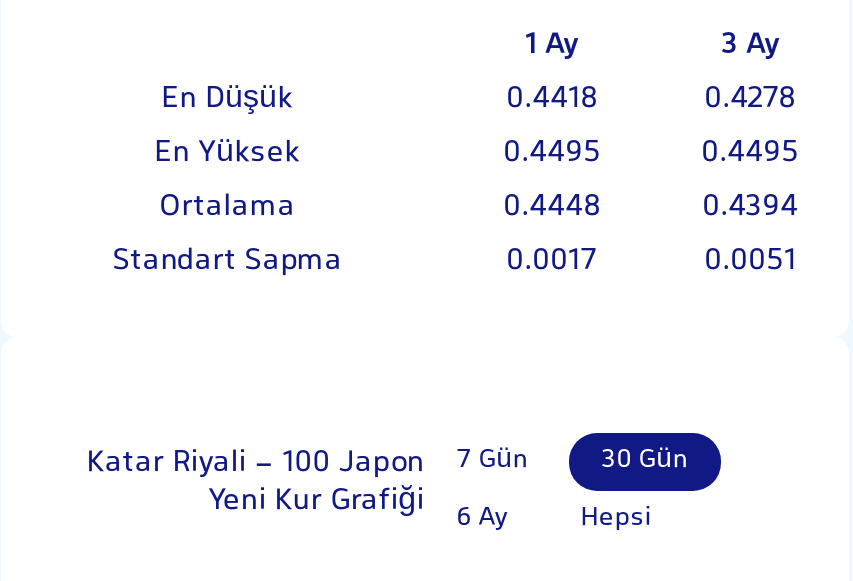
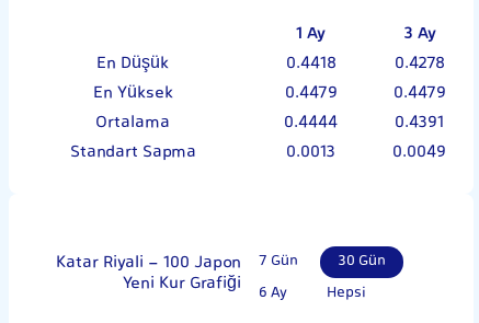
[503,129,601,179] 0.4495 -> [284,80,337,107] 0.4479
[701,129,799,179] 0.4495 -> [393,80,446,107] 0.4479
[503,183,601,233] 0.4448 -> [284,109,338,137] 0.4444
[702,183,798,233] 0.4394 -> [395,109,444,137] 0.4391
[506,237,598,287] 0.0017 -> [286,139,335,166] 0.0013
[704,237,796,287] 0.0051 -> [392,139,446,166] 0.0049

